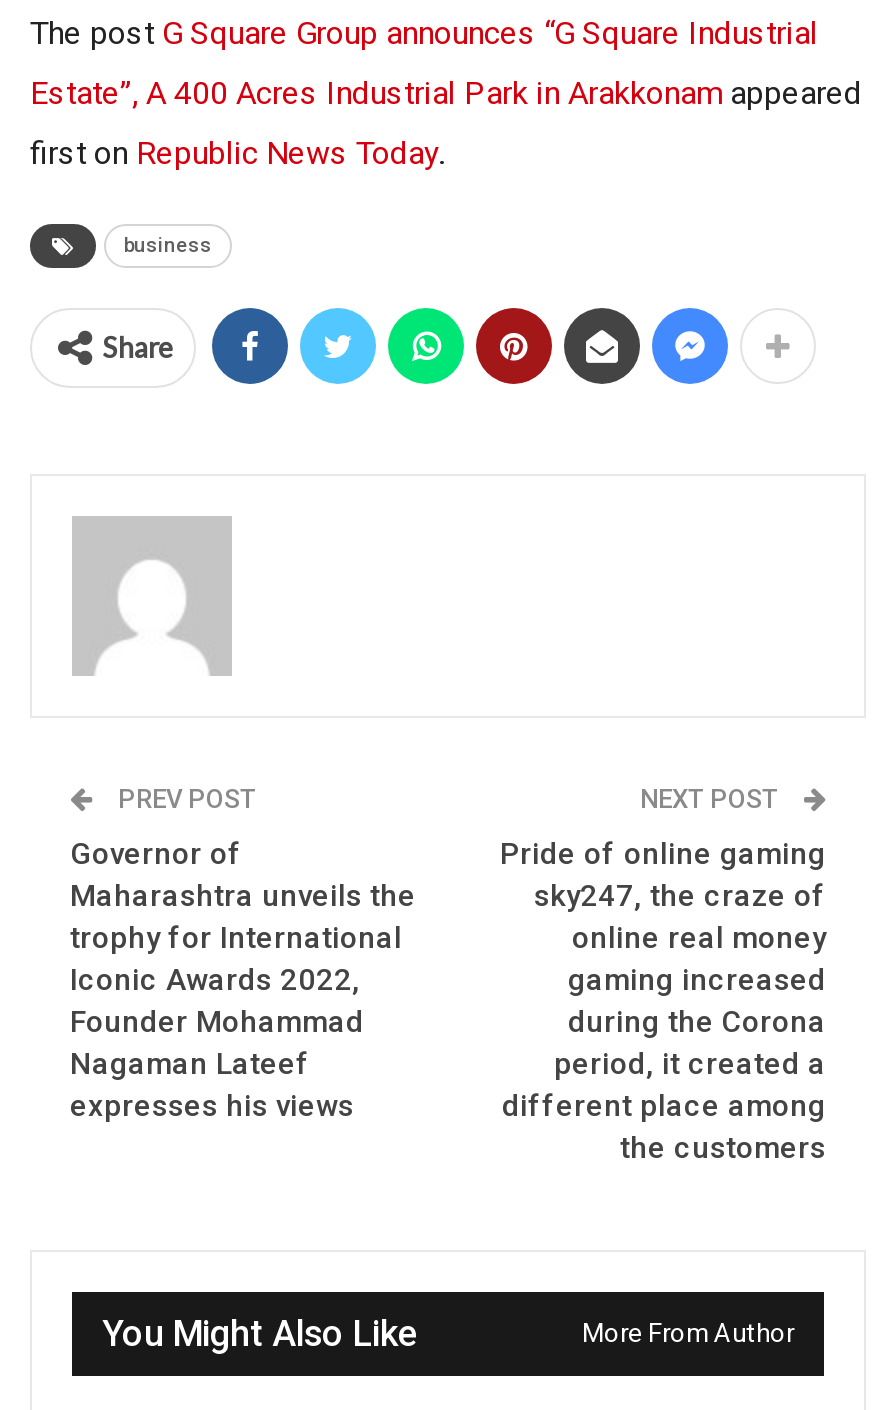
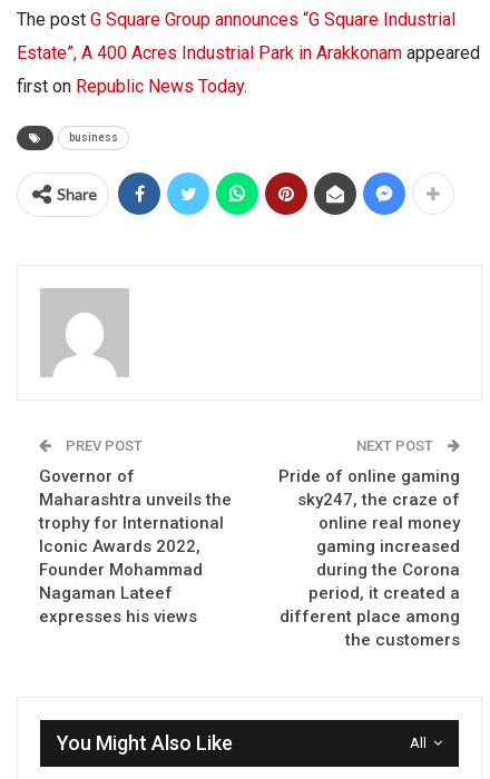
[582,1318,794,1348] More From Author -> none
none -> [410,735,430,751] All

